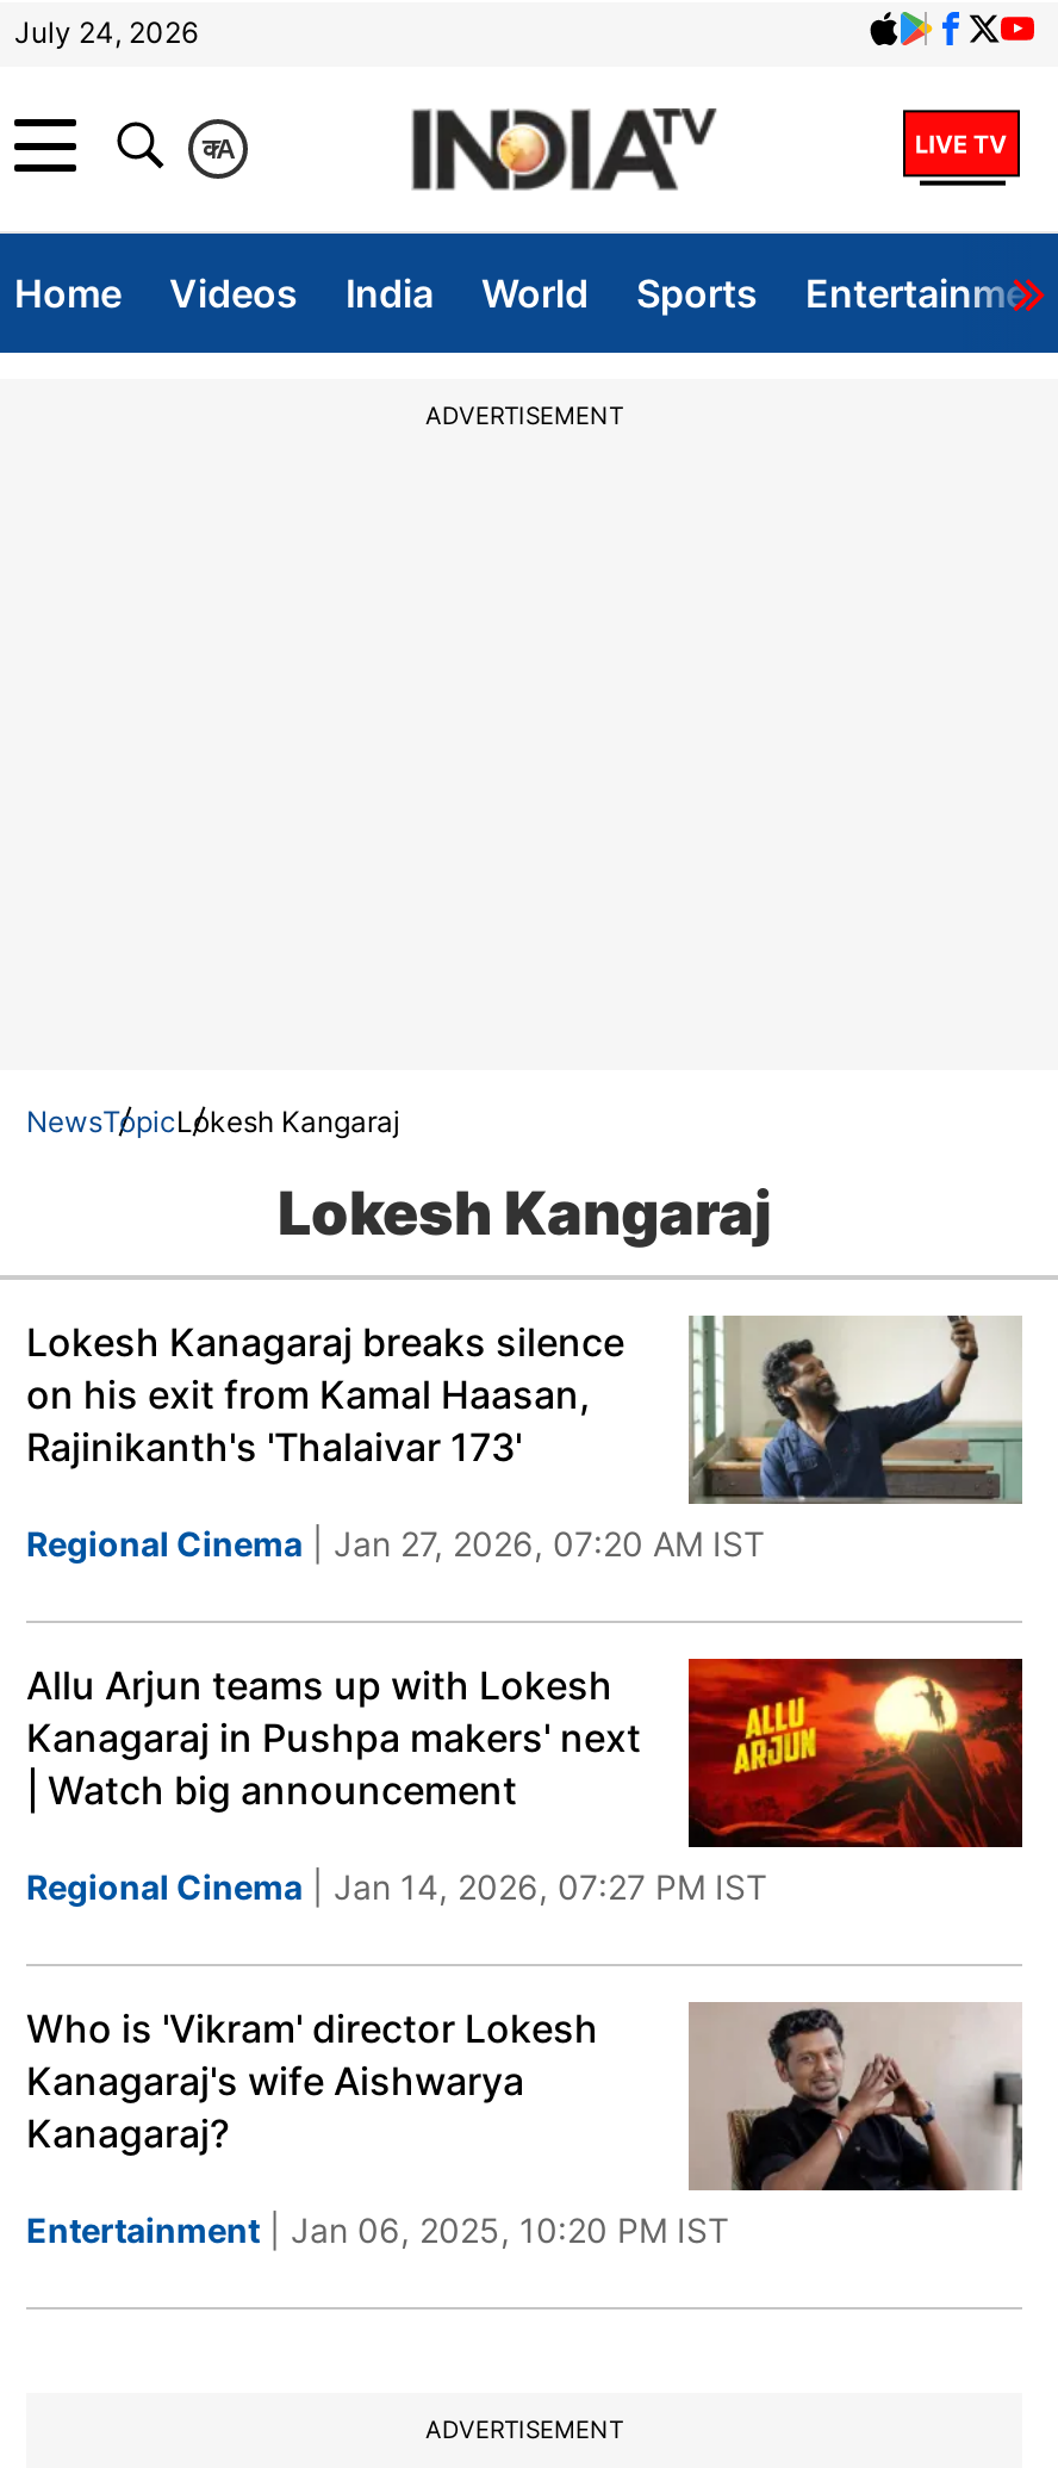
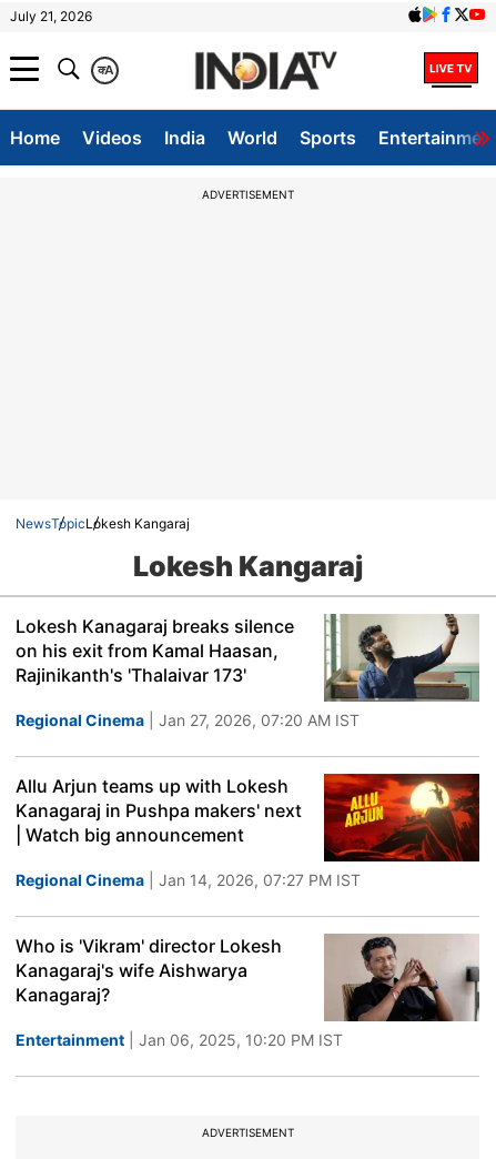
[14,14,198,50] July 24, 2026 -> [10,8,92,24] July 21, 2026

